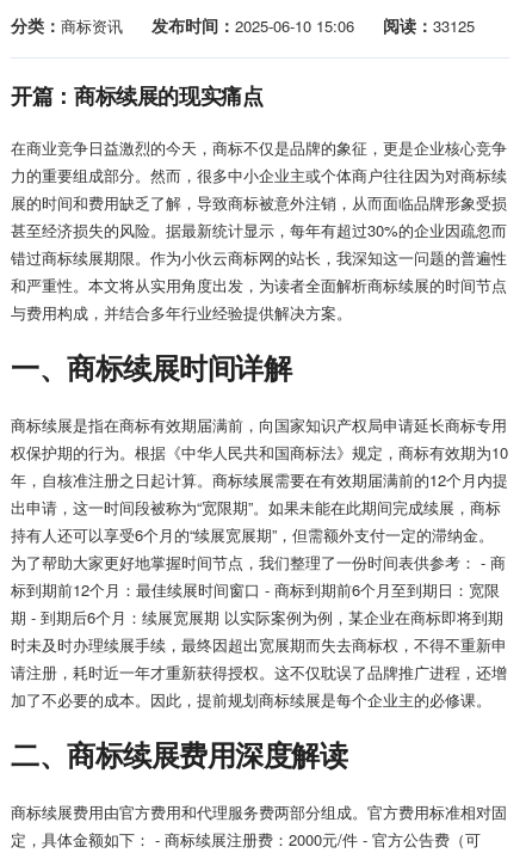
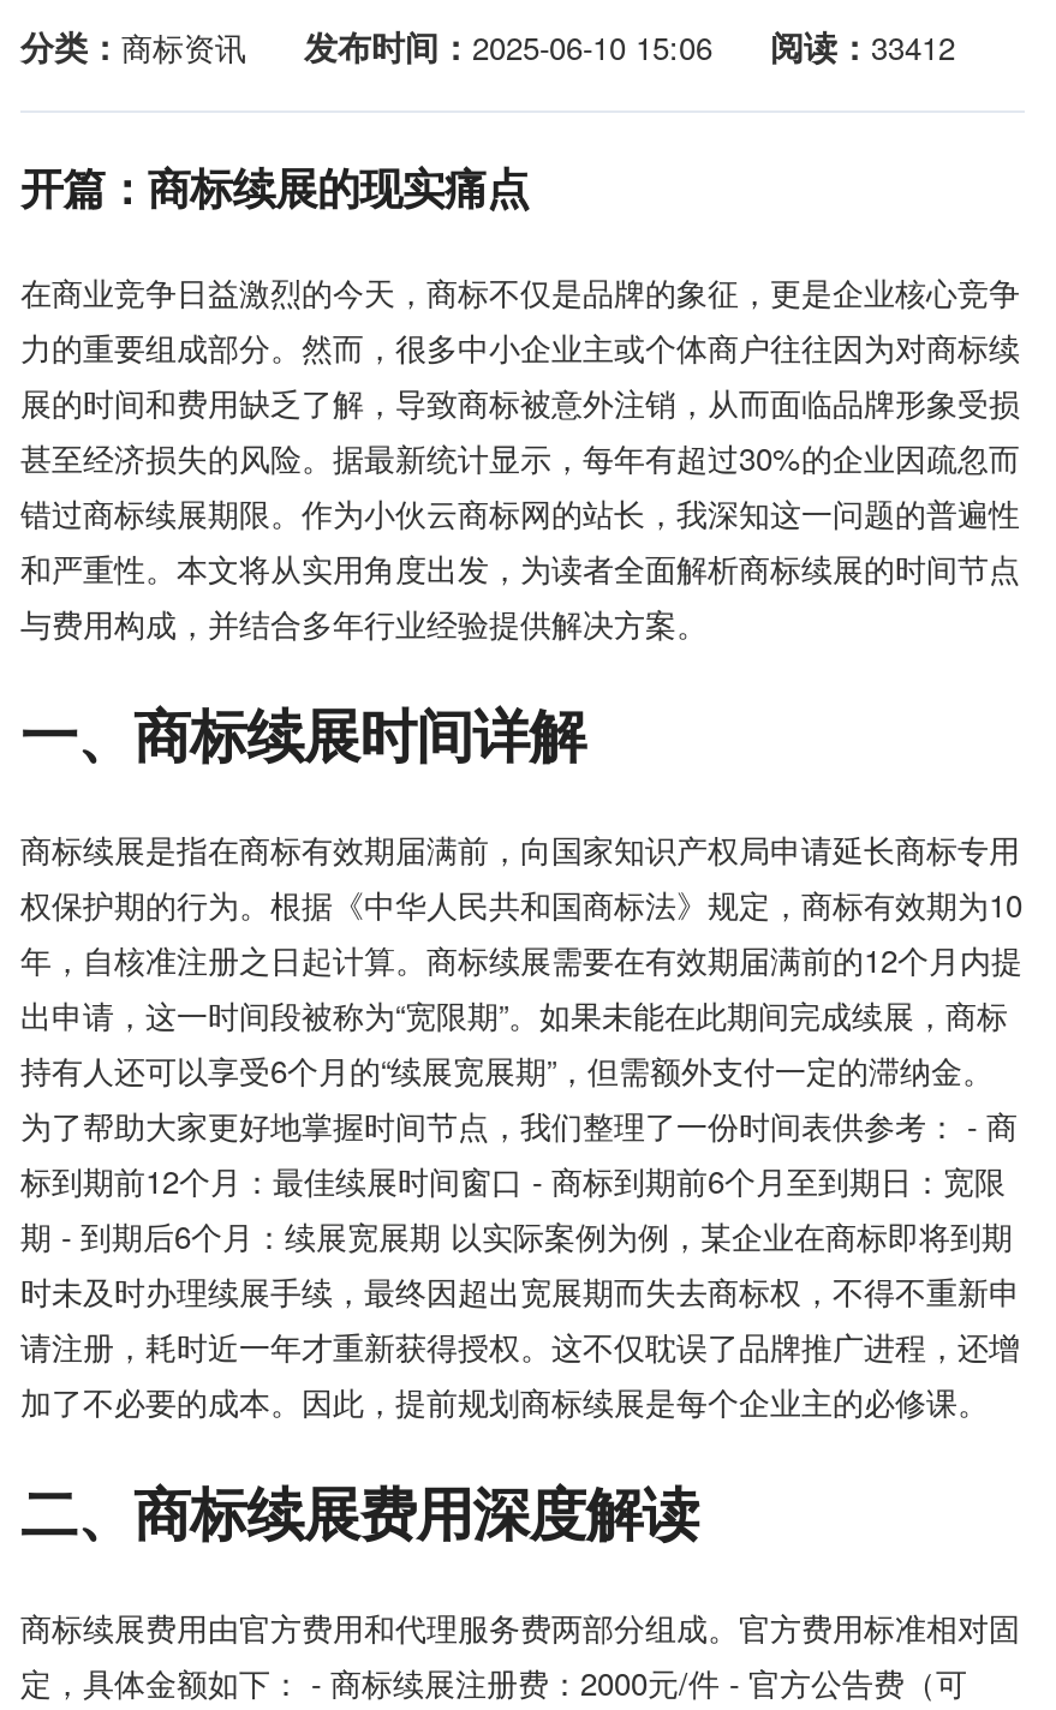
[11,13,475,37] 分类：商标资讯 发布时间：2025-06-10 15:06 阅读：33125 -> [20,22,955,70] 分类：商标资讯 发布时间：2025-06-10 15:06 阅读：33412

